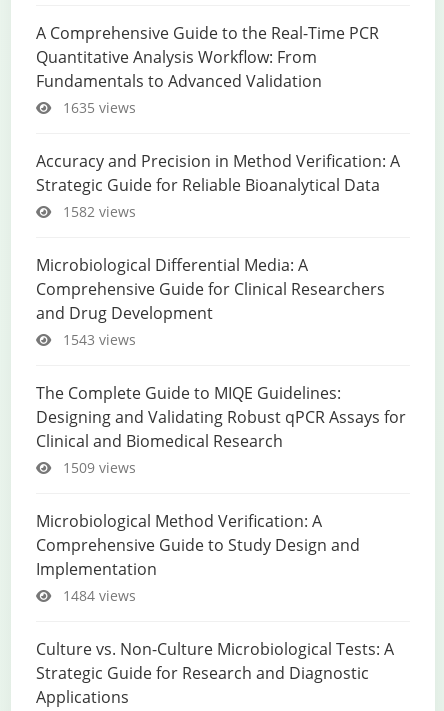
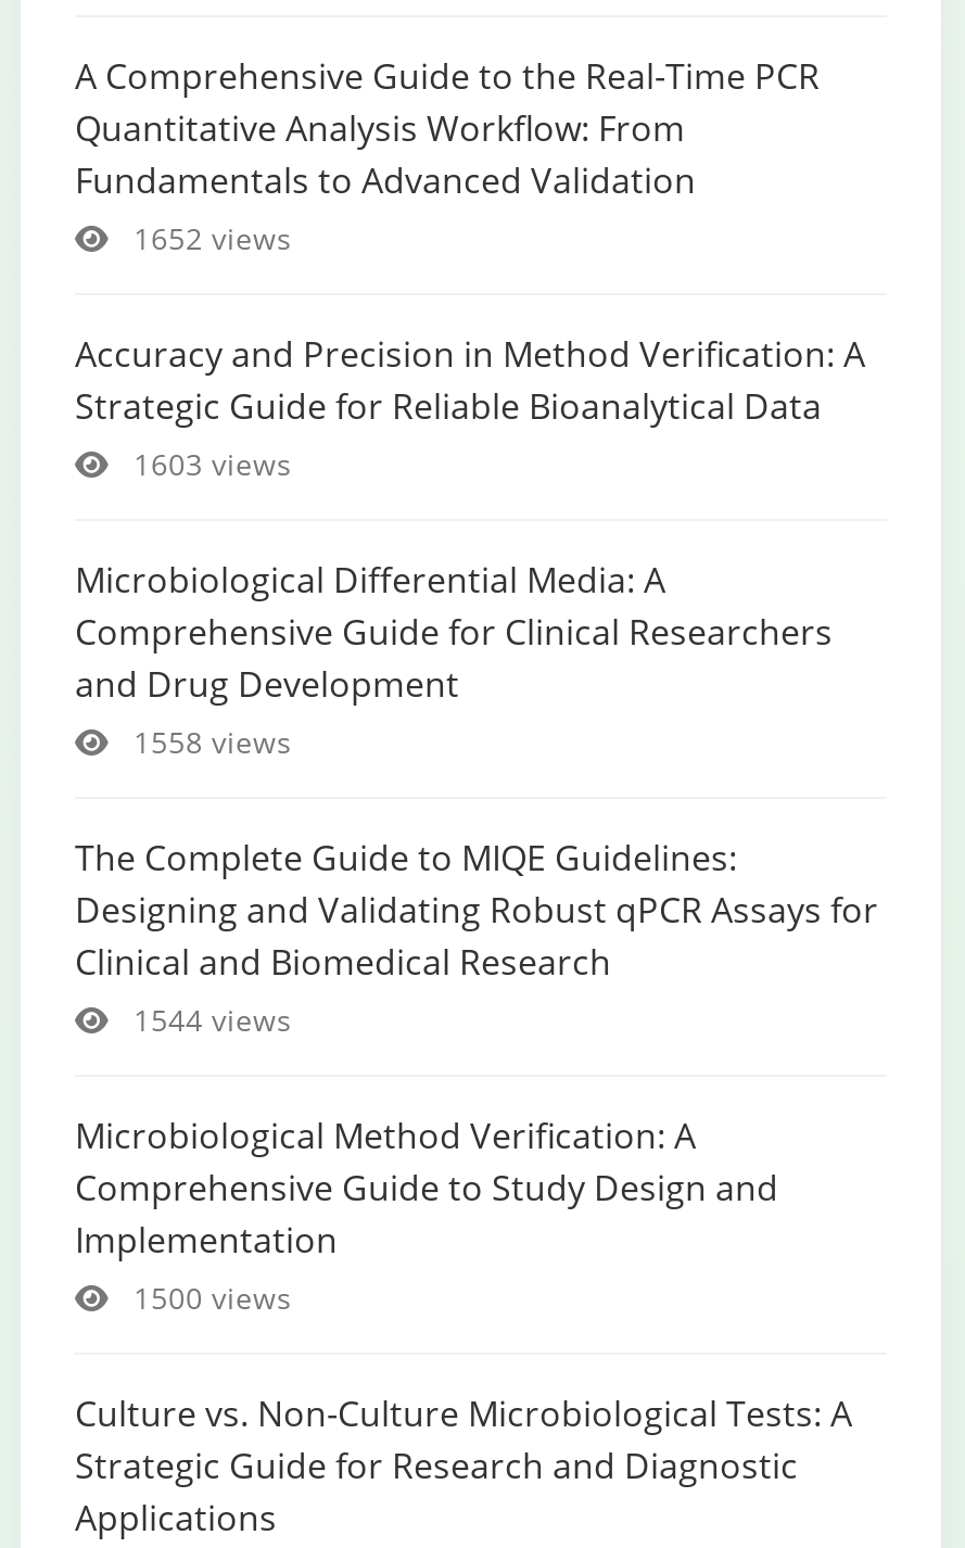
[59,98,136,117] 1635 views -> [125,217,292,258] 1652 views
[59,202,136,221] 1582 views -> [125,443,292,484] 1603 views
[59,330,136,349] 1543 views -> [125,721,292,762] 1558 views
[59,458,136,477] 1509 views -> [125,999,292,1040] 1544 views
[59,586,136,605] 1484 views -> [125,1277,292,1318] 1500 views

